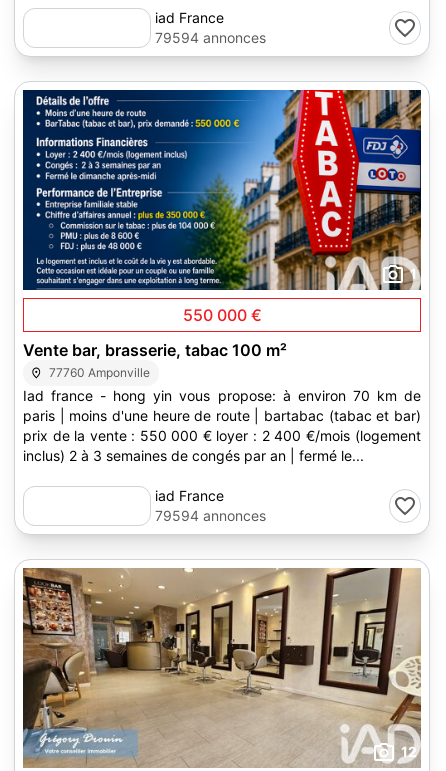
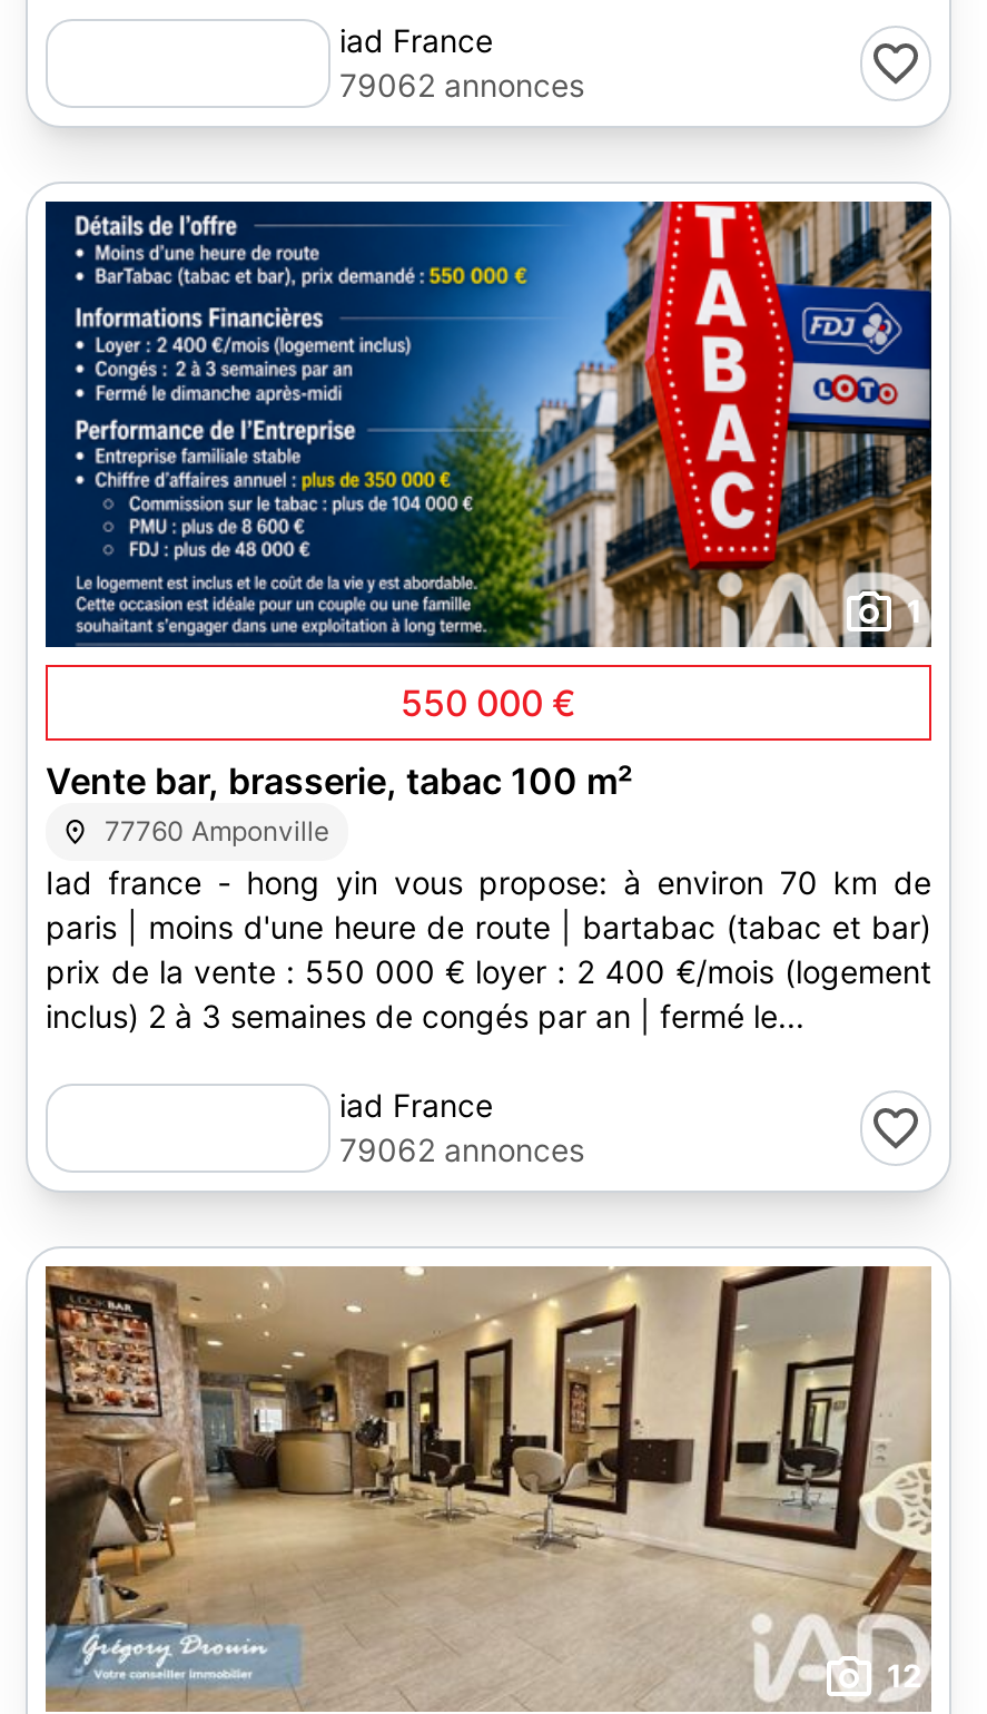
[155,29,266,46] 79594 annonces -> [339,66,584,104] 79062 annonces
[155,507,266,524] 79594 annonces -> [339,1130,584,1168] 79062 annonces

